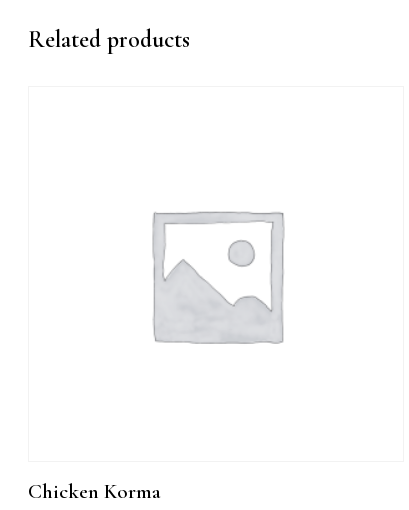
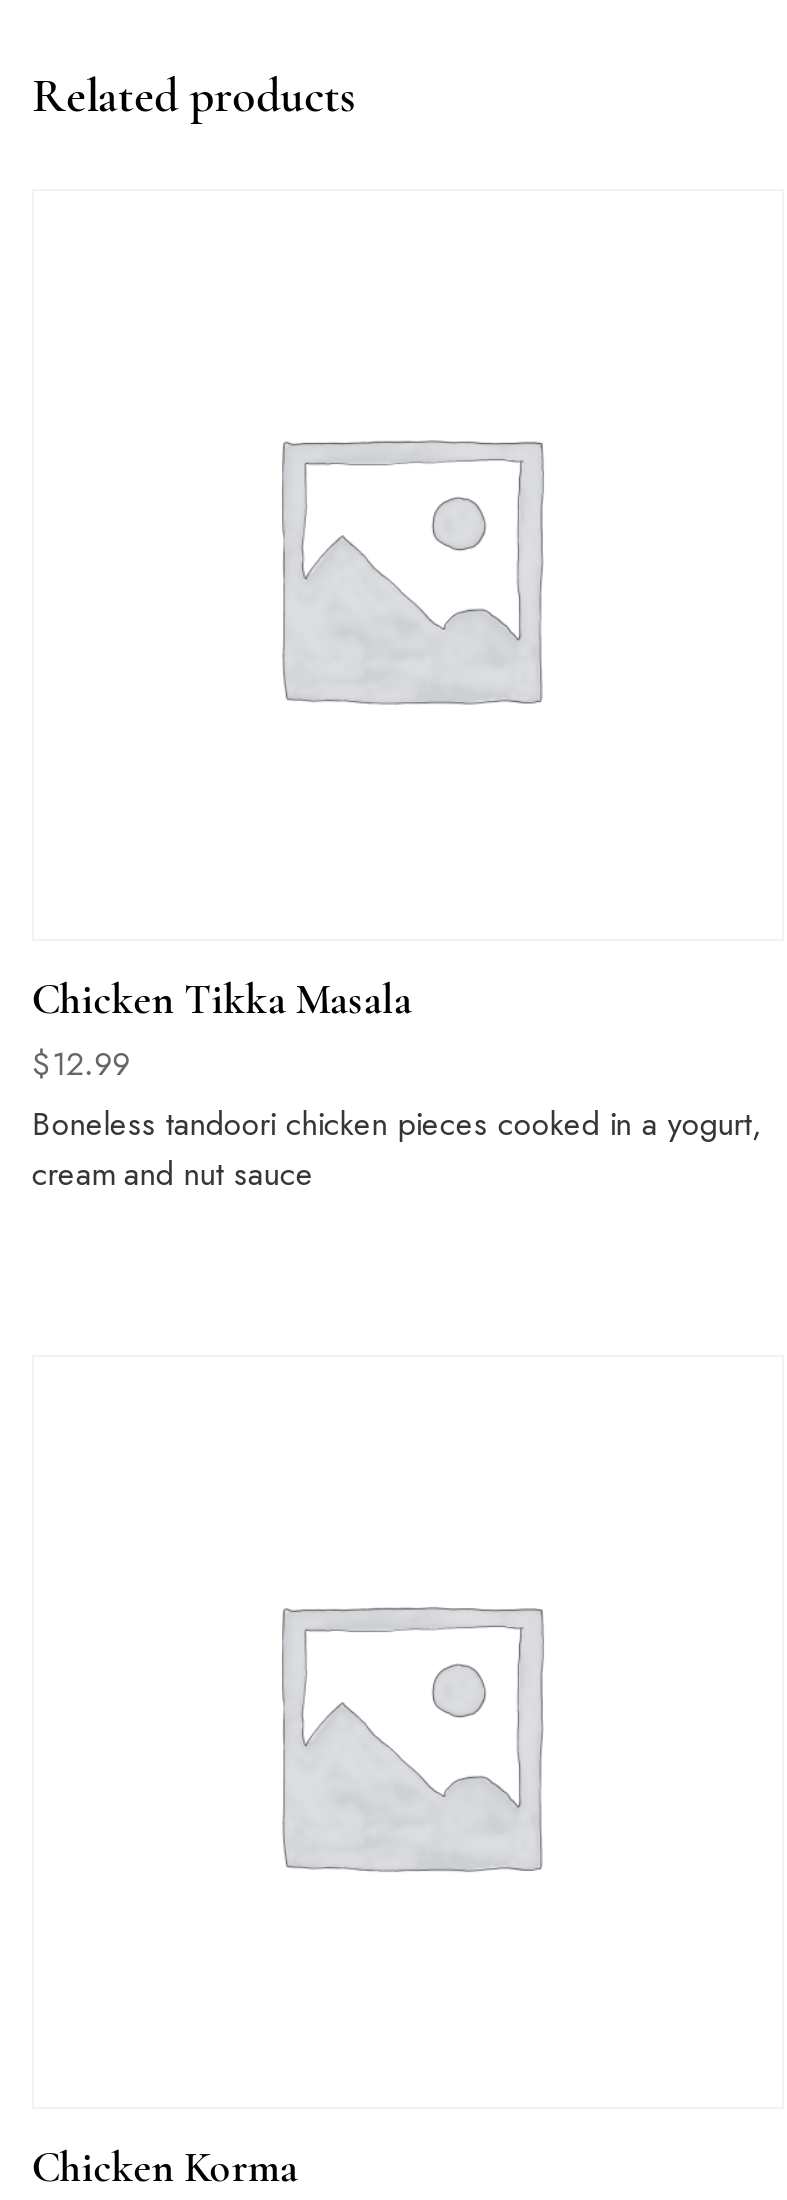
none -> [32,976,762,1198] Chicken Tikka Masala | $12.99 | Boneless tandoori chicken pieces cooked in a yogurt, | cream and nut sauce

